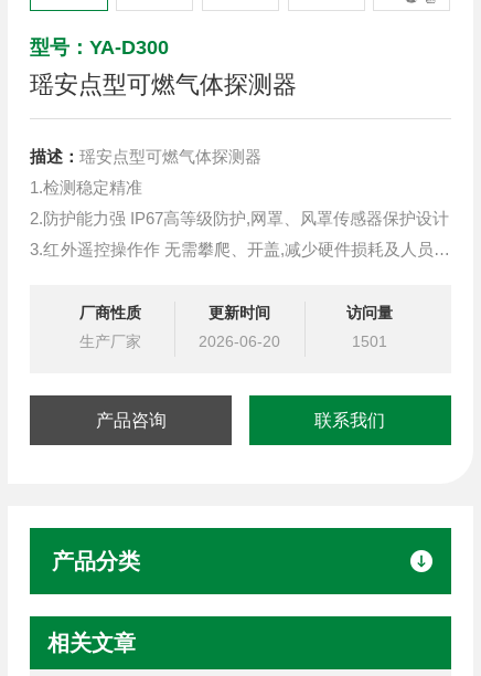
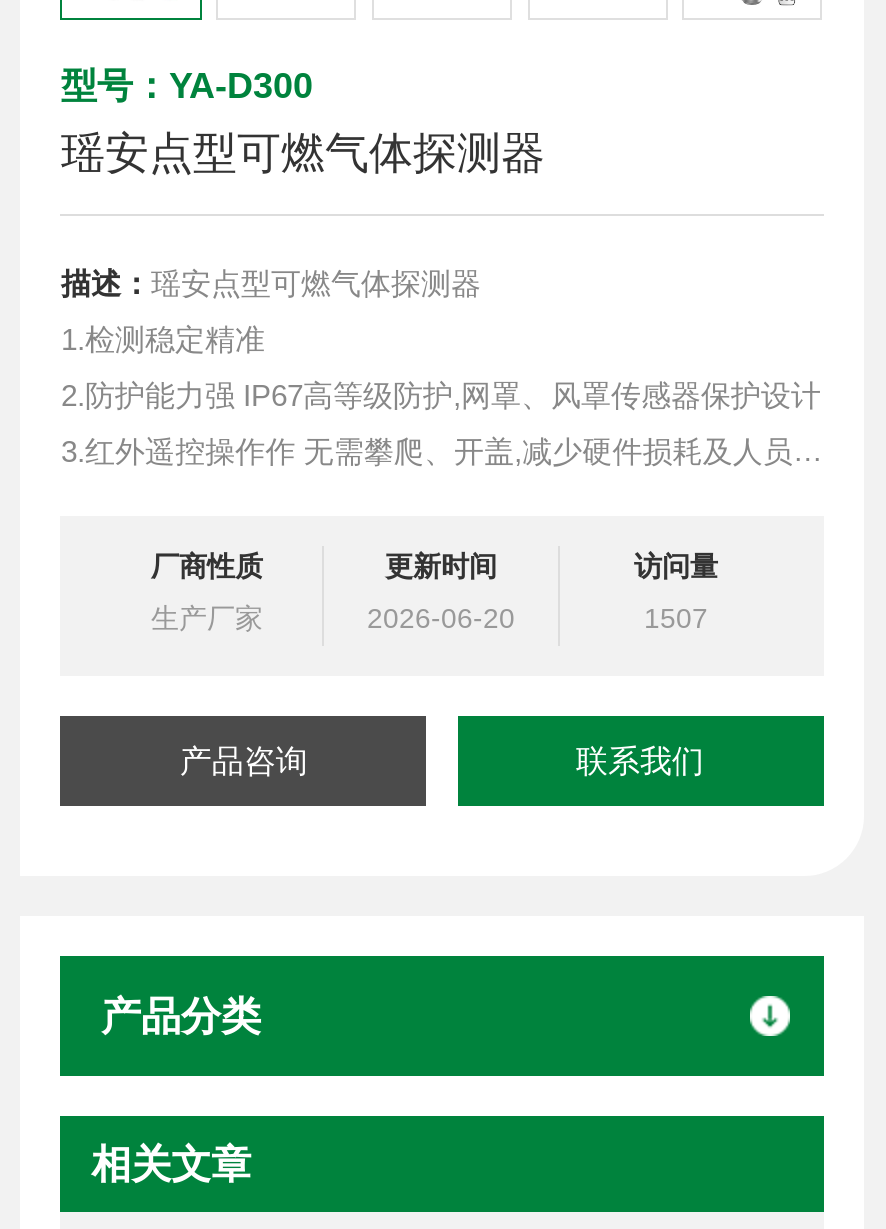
[352,332,387,350] 1501 -> [644,601,708,633] 1507

